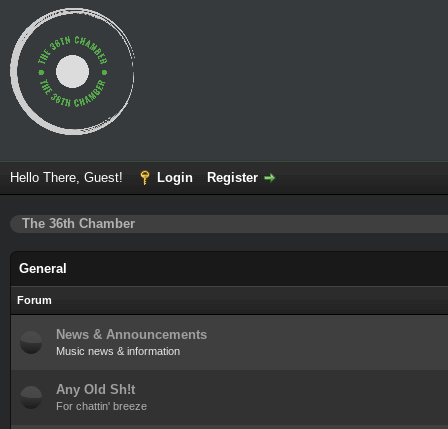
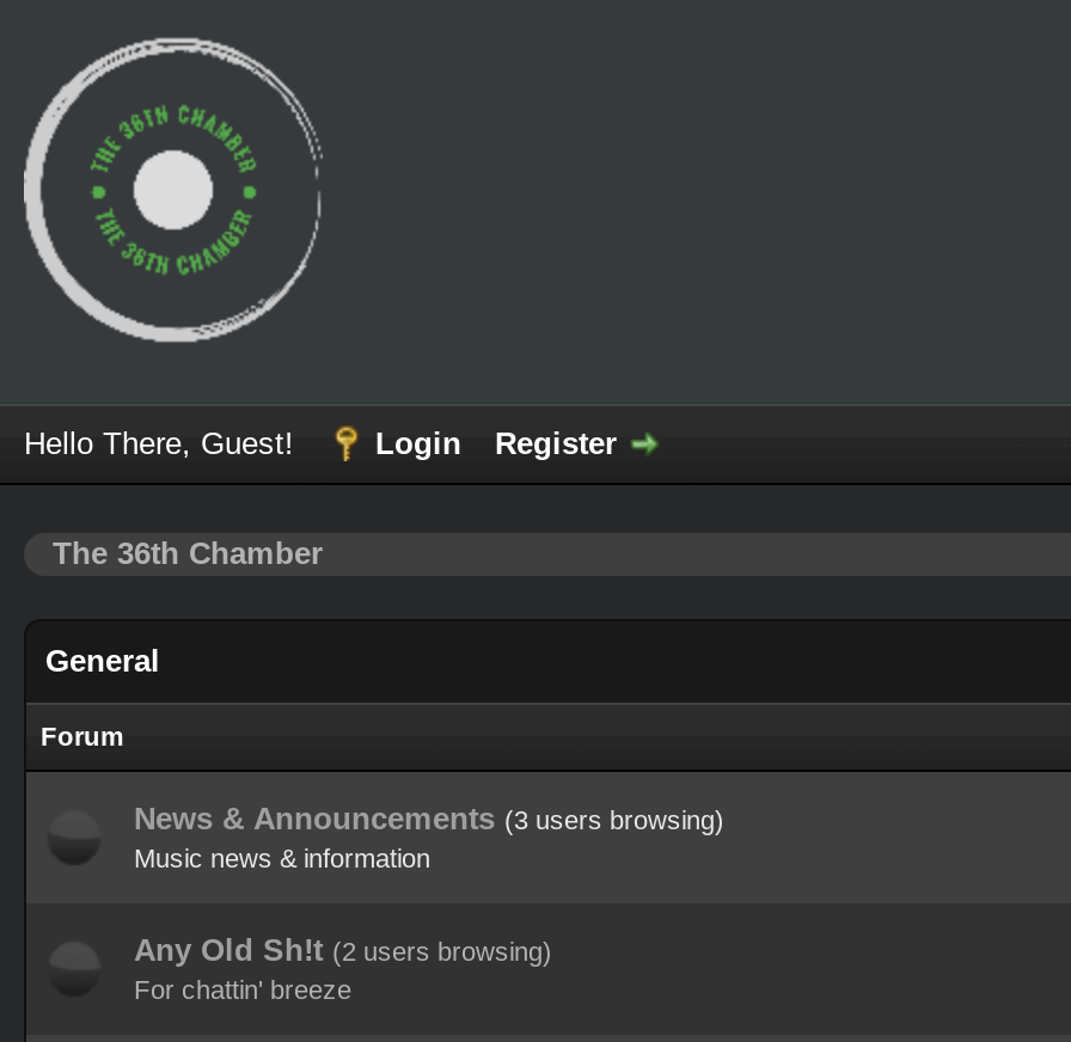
[56,327,207,342] News & Announcements -> [134,801,724,836] News & Announcements (3 users browsing)
[56,382,135,397] Any Old Sh!t -> [134,932,552,968] Any Old Sh!t (2 users browsing)

